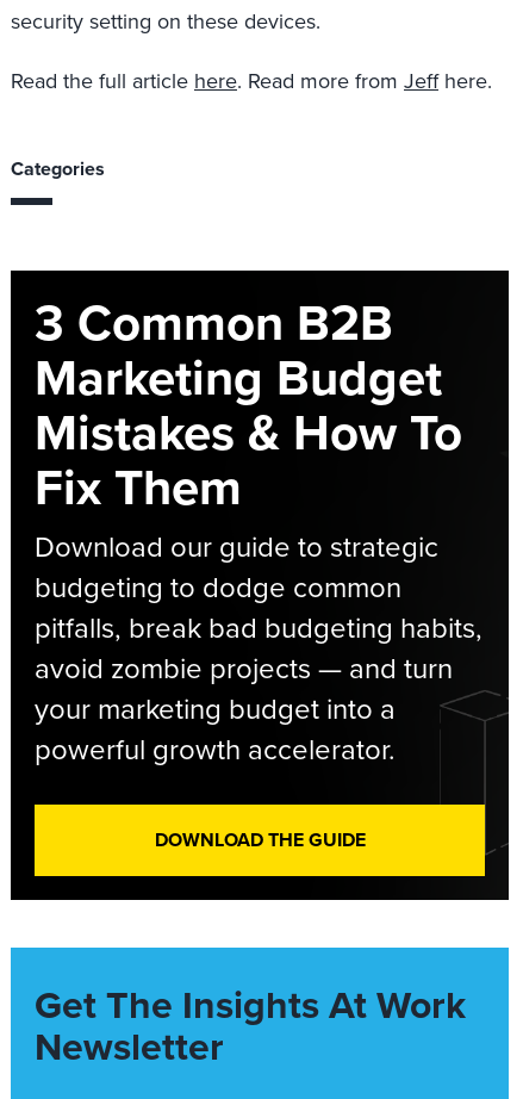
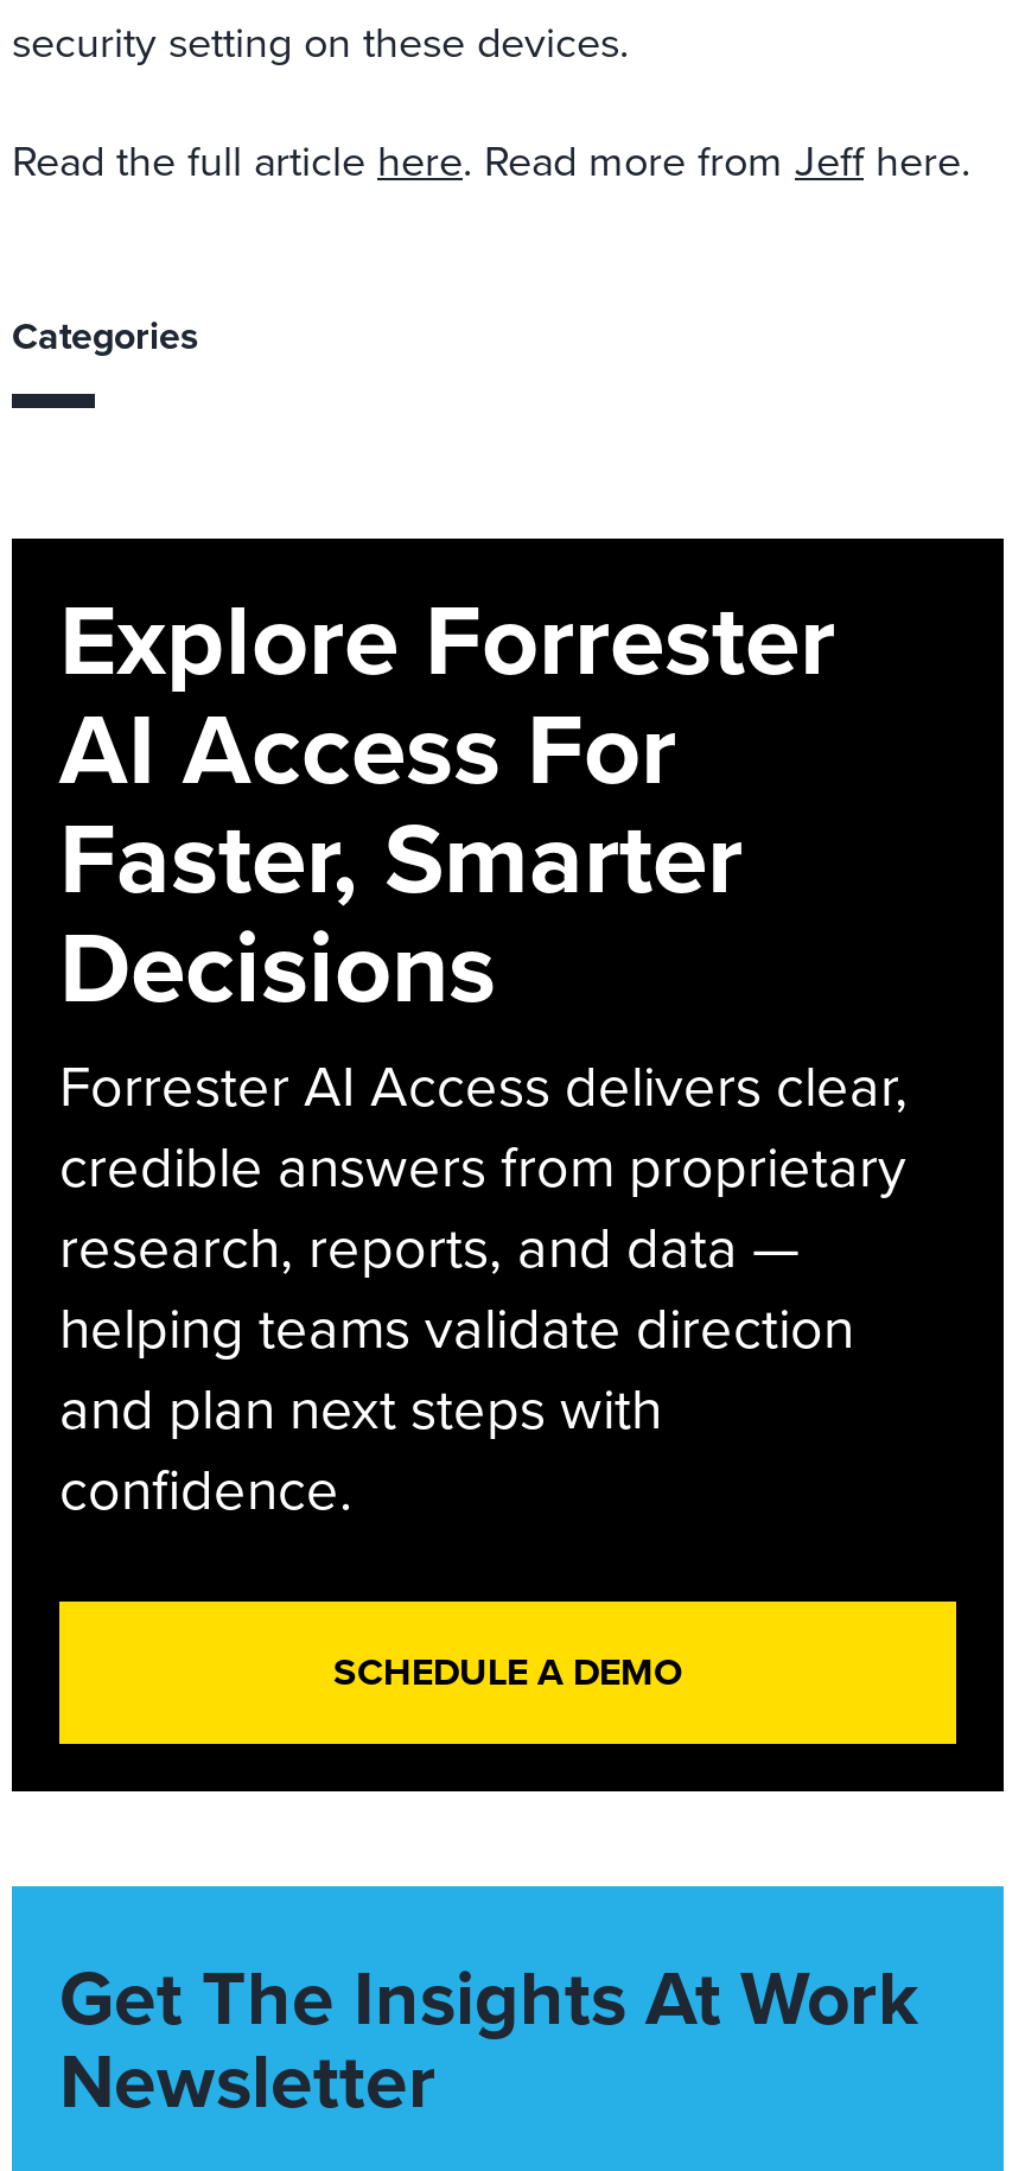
[35,286,482,769] 3 Common B2B | Marketing Budget | Mistakes & How To | Fix Them | Download our guide to strategic | budgeting to dodge common | pitfalls, break bad budgeting habits, | avoid zombie projects — and turn | your marketing budget into a | powerful growth accelerator. -> [59,567,909,1533] Explore Forrester | AI Access For | Faster, Smarter | Decisions | Forrester AI Access delivers clear, | credible answers from proprietary | research, reports, and data — | helping teams validate direction | and plan next steps with | confidence.
[154,826,365,853] DOWNLOAD THE GUIDE -> [333,1644,682,1699] SCHEDULE A DEMO

